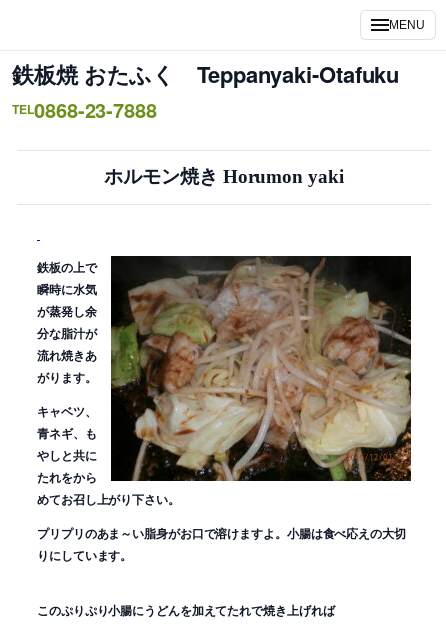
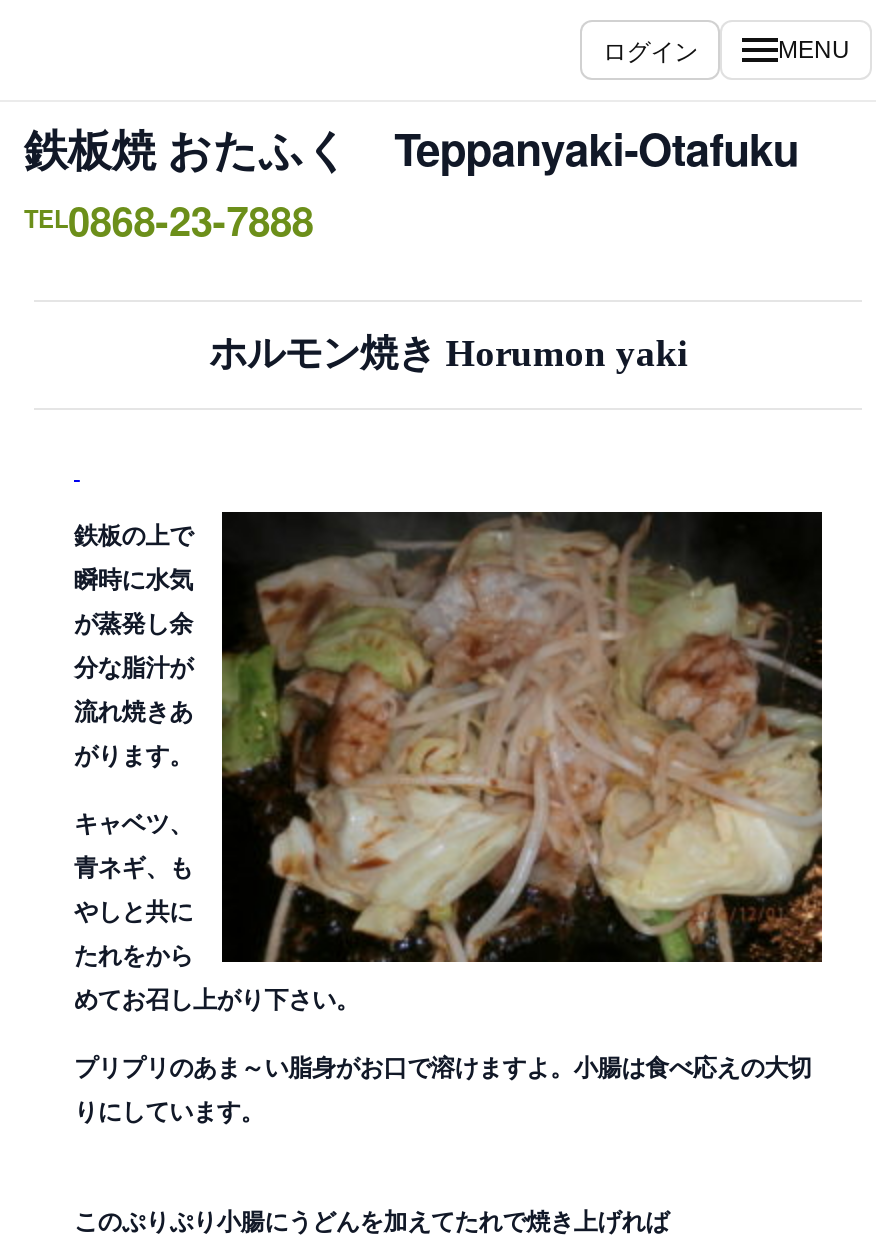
none -> [603,32,698,66] ログイン

